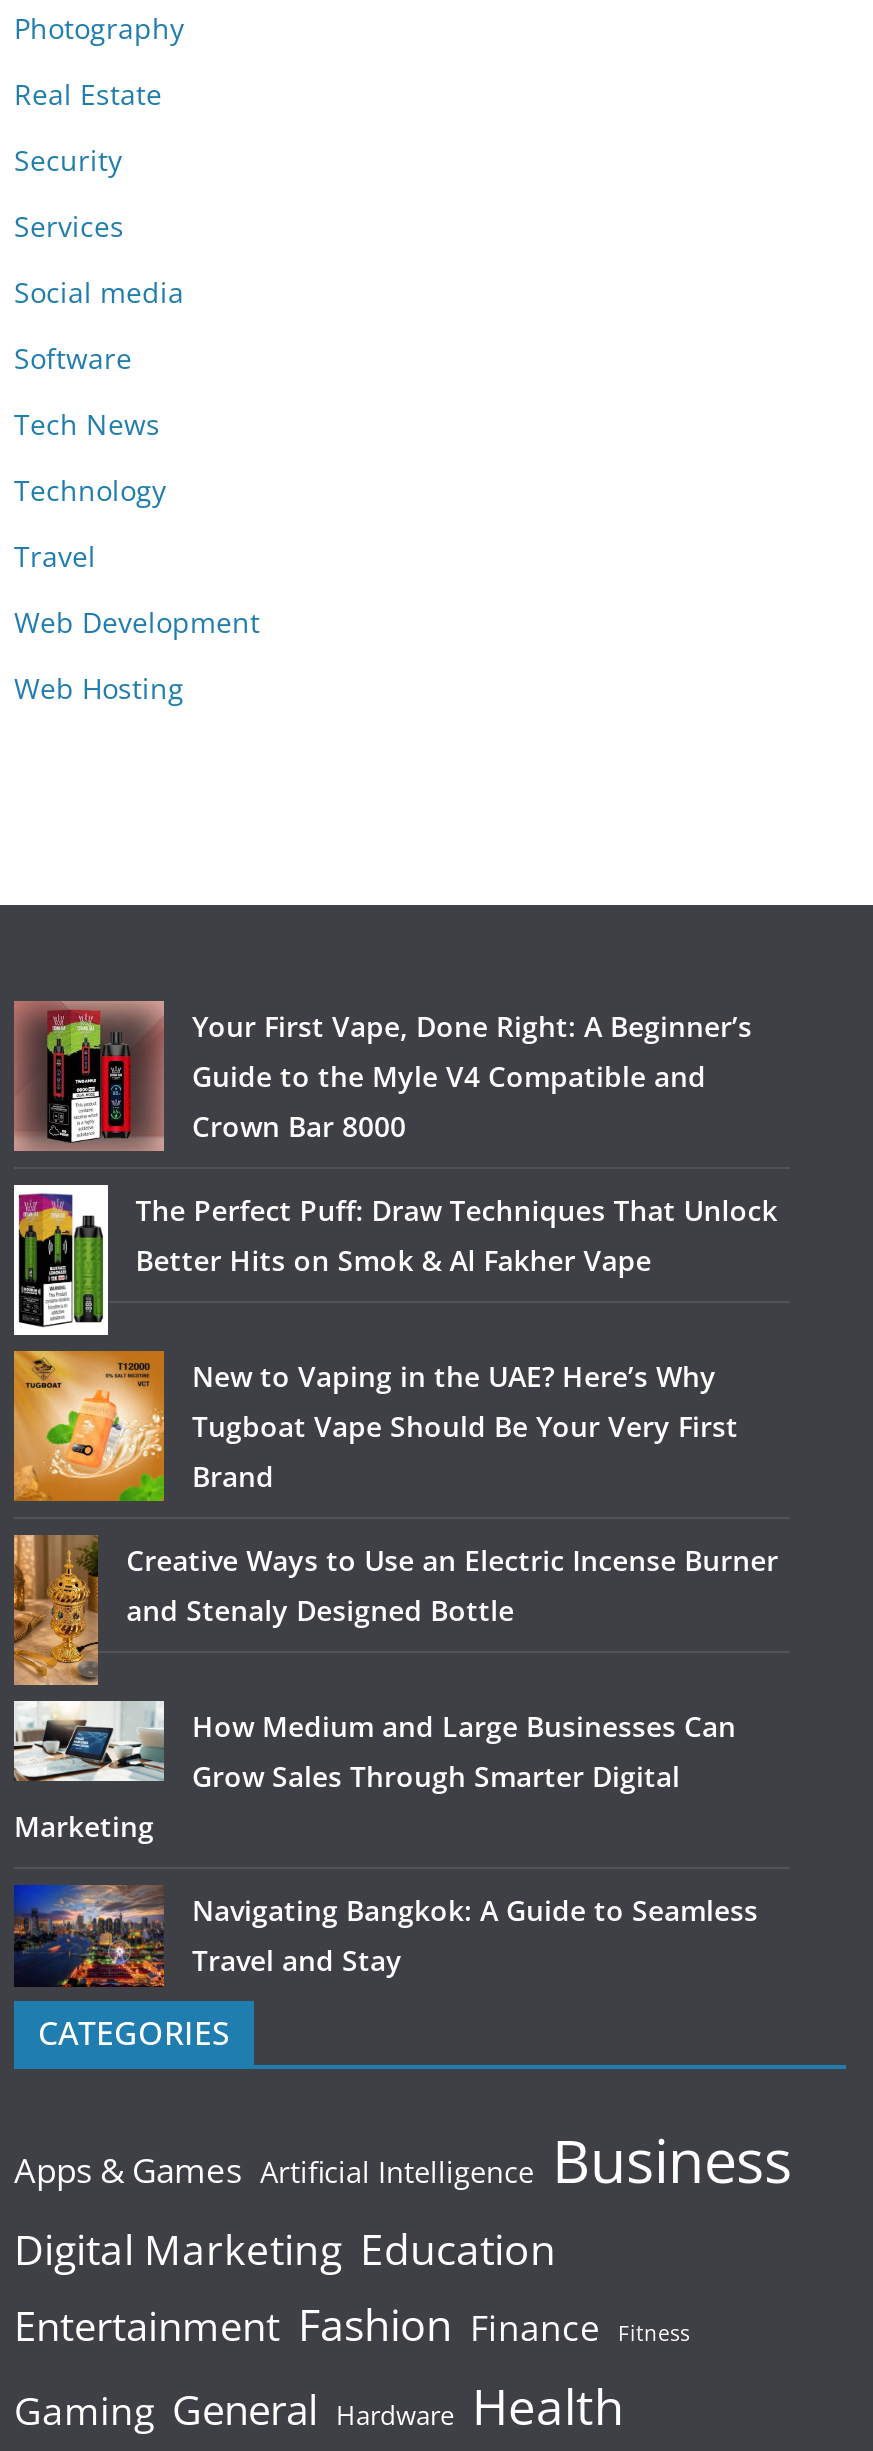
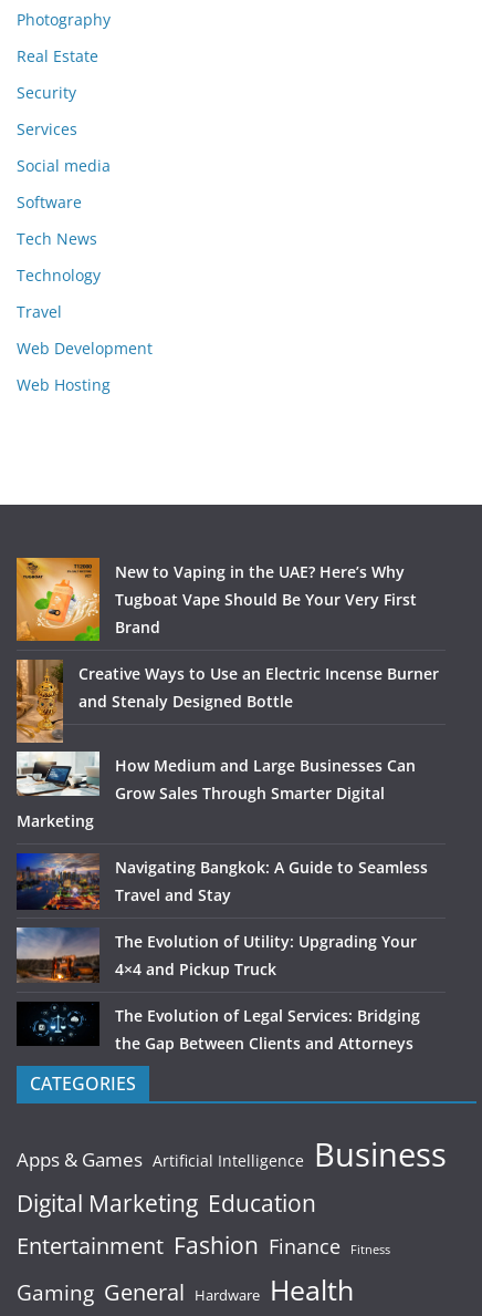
[12,999,777,1280] [image] | Your First Vape, Done Right: A Beginner’s | Guide to the Myle V4 Compatible and | Crown Bar 8000 | The Perfect Puff: Draw Techniques That Unlock | Better Hits on Smok & Al Fakher Vape -> none
[12,1183,110,1337] [image] -> none
moved [12,1349,778,1980] -> [15,557,439,906]: [image] | New to Vaping in the UAE? Here’s Why | Tugboat Vape Should Be Your Very First | ... | Navigating Bangkok: A Guide to Seamless | Travel and Stay
none -> [15,919,420,1054] [image] | The Evolution of Utility: Upgrading Your | 4×4 and Pickup Truck | The Evolution of Legal Services: Bridging | the Gap Between Clients and Attorneys
none -> [17,1002,99,1046] [image]

